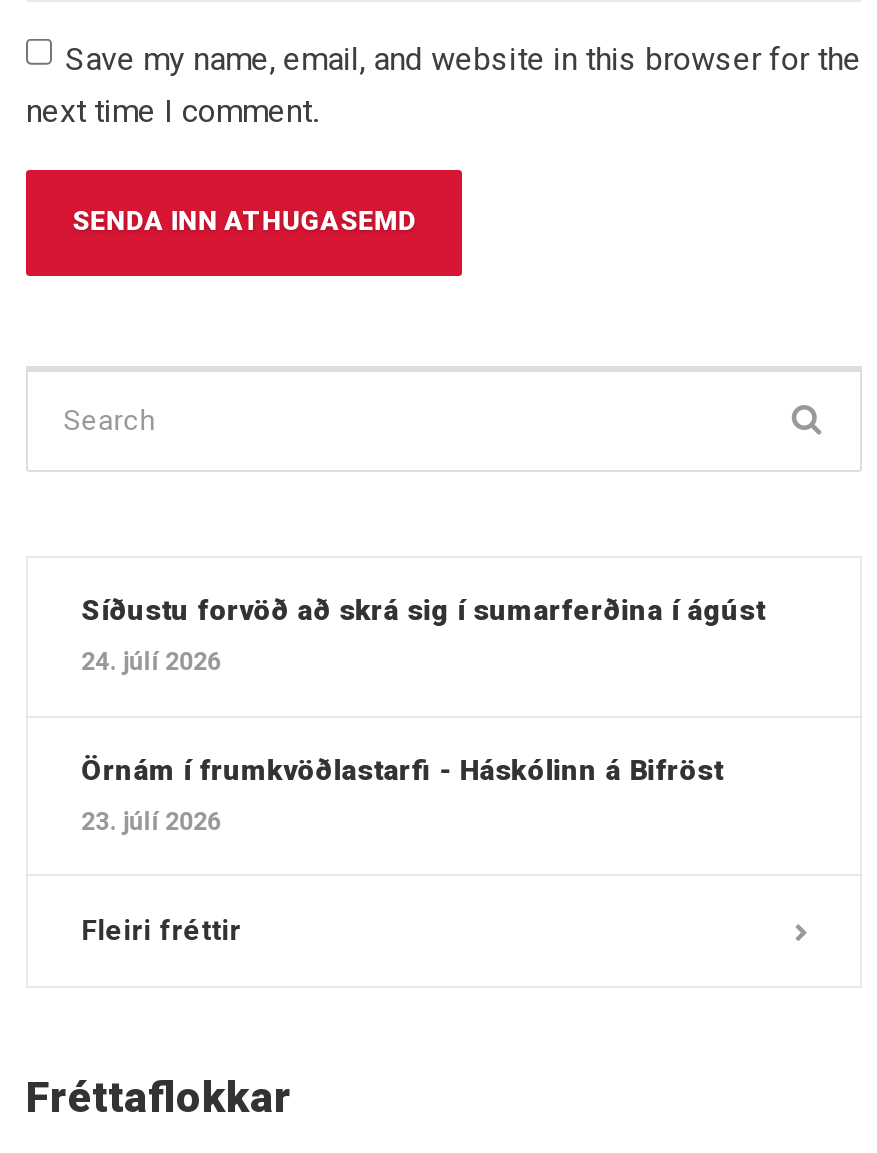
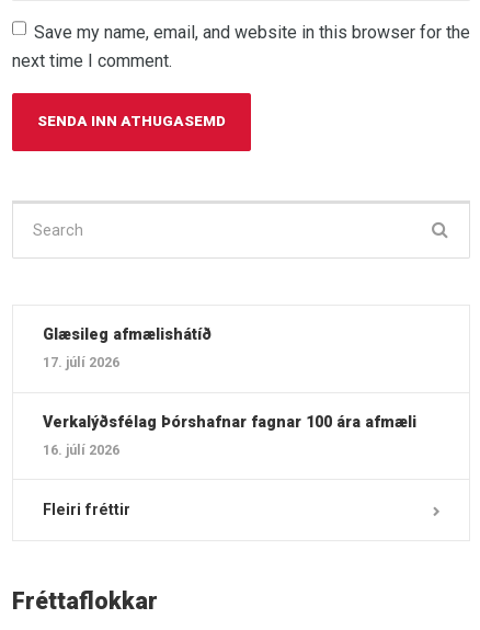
[81,595,765,627] Síðustu forvöð að skrá sig í sumarferðina í ágúst -> [42,326,211,343] Glæsileg afmælishátíð
[81,647,221,677] 24. júlí 2026 -> [42,354,119,371] 17. júlí 2026
[81,754,723,786] Örnám í frumkvöðlastarfi - Háskólinn á Bifröst -> [42,413,416,431] Verkalýðsfélag Þórshafnar fagnar 100 ára afmæli
[81,806,221,836] 23. júlí 2026 -> [42,442,119,458] 16. júlí 2026

